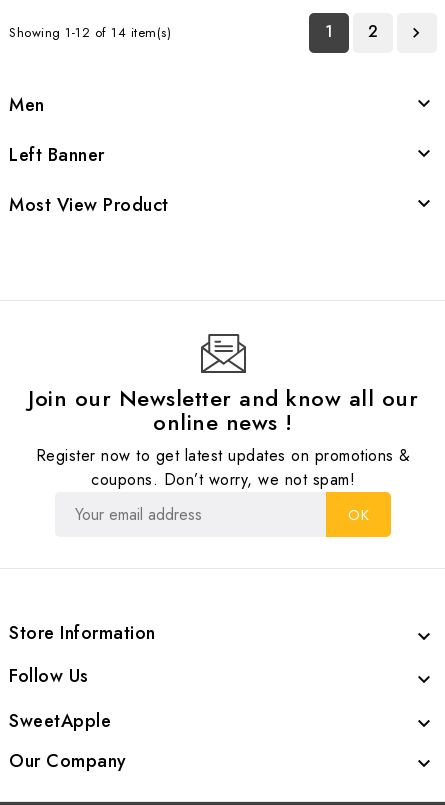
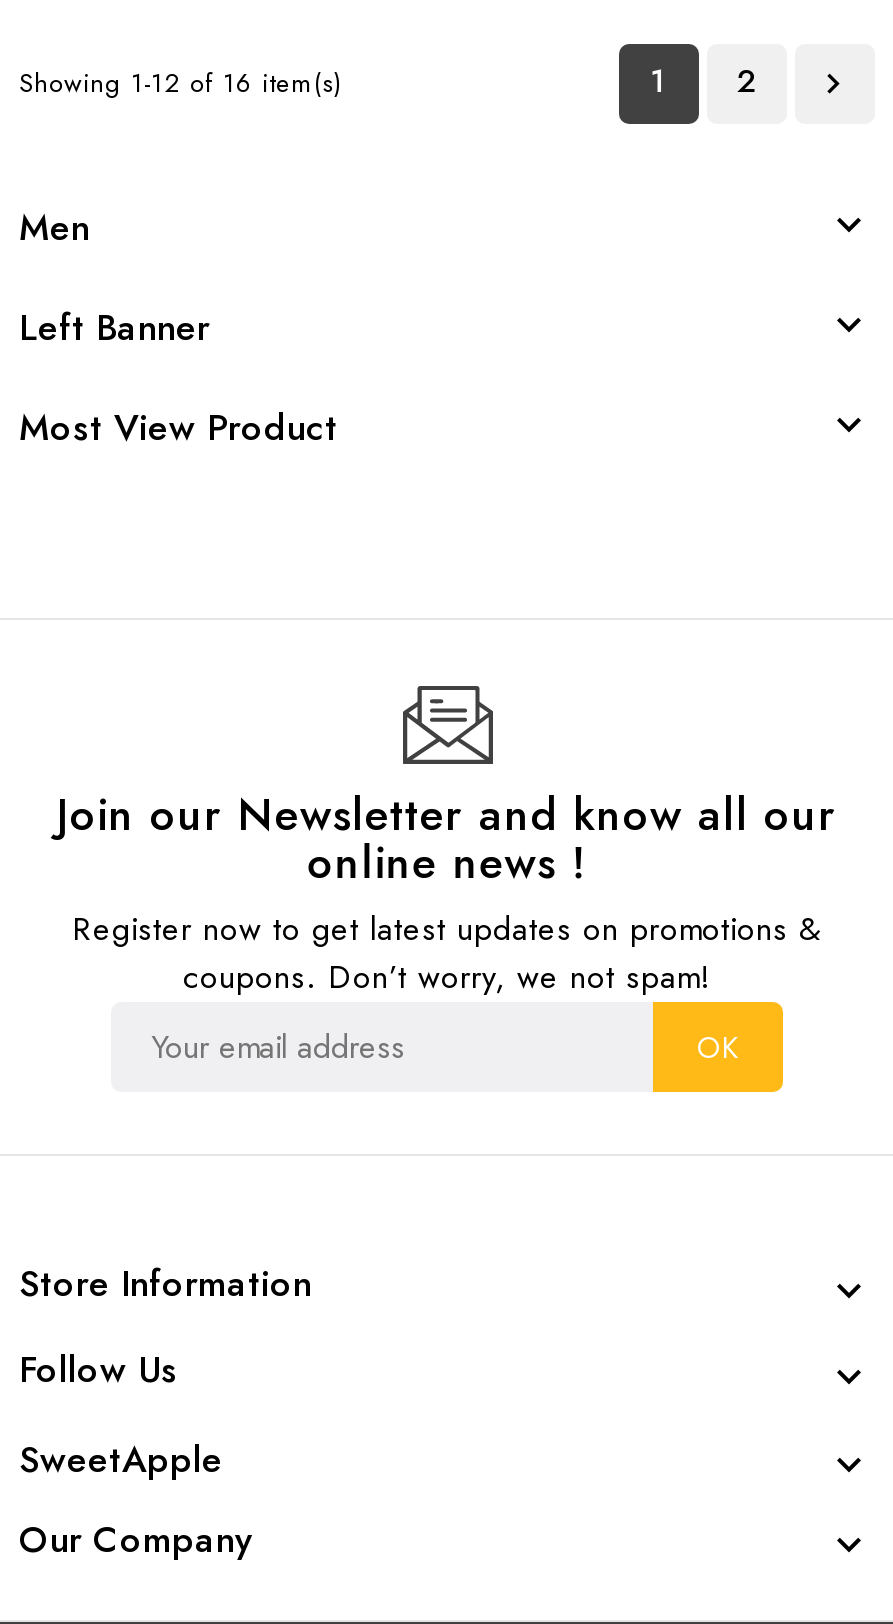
[9,23,171,42] Showing 1-12 of 14 item(s) -> [19,64,343,102] Showing 1-12 of 16 item(s)

